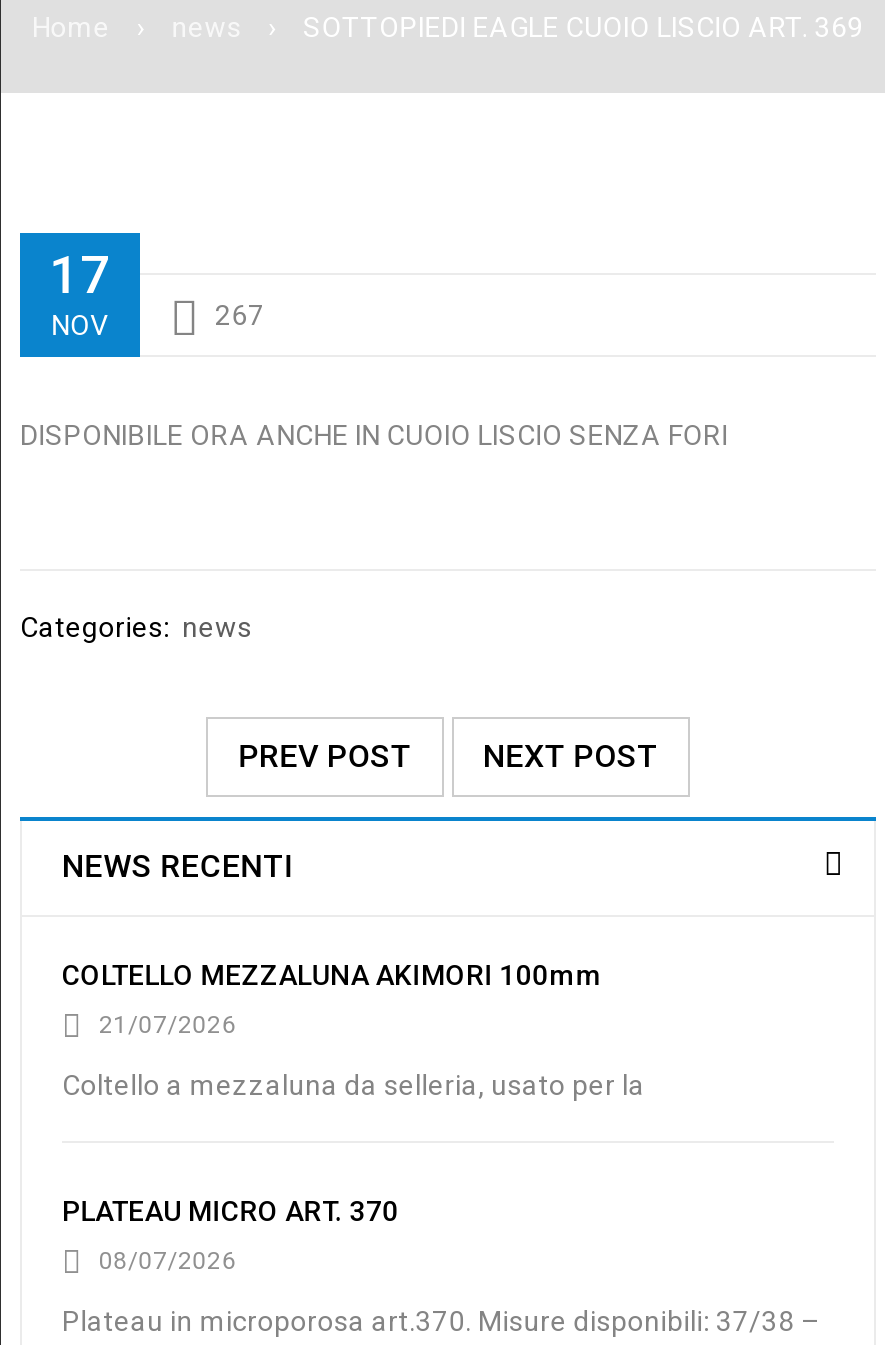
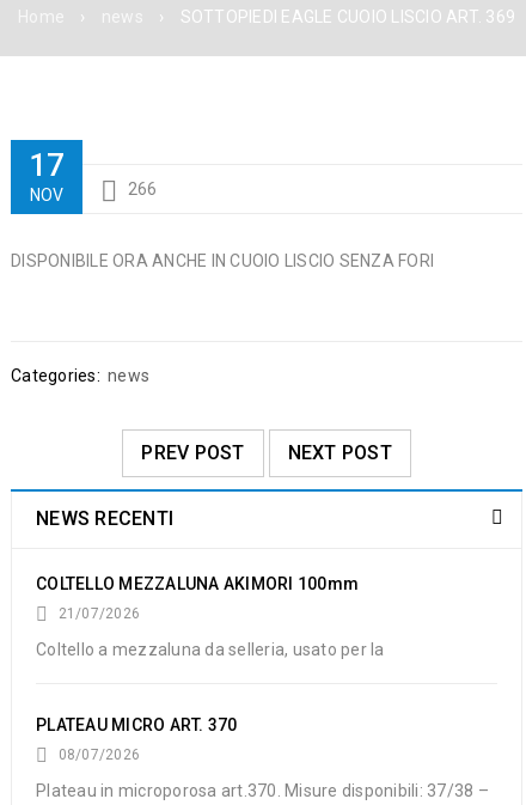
[215,299,264,331] 267 -> [127,179,157,199] 266

